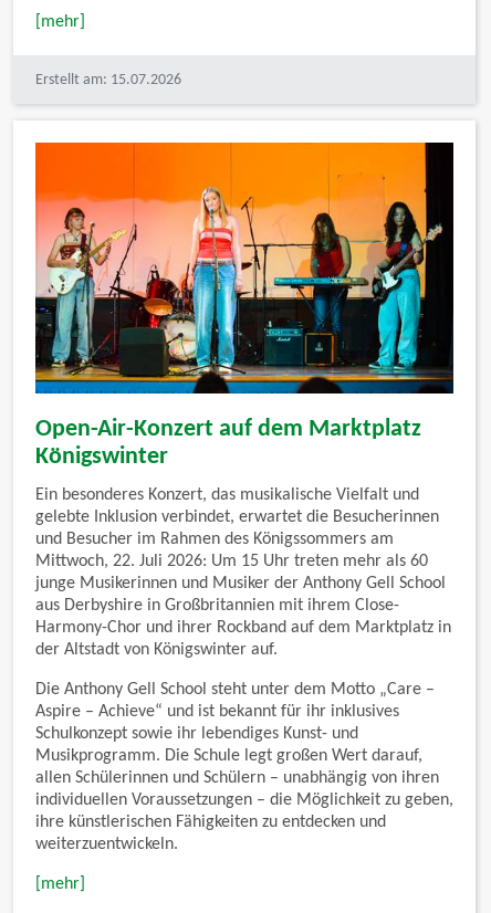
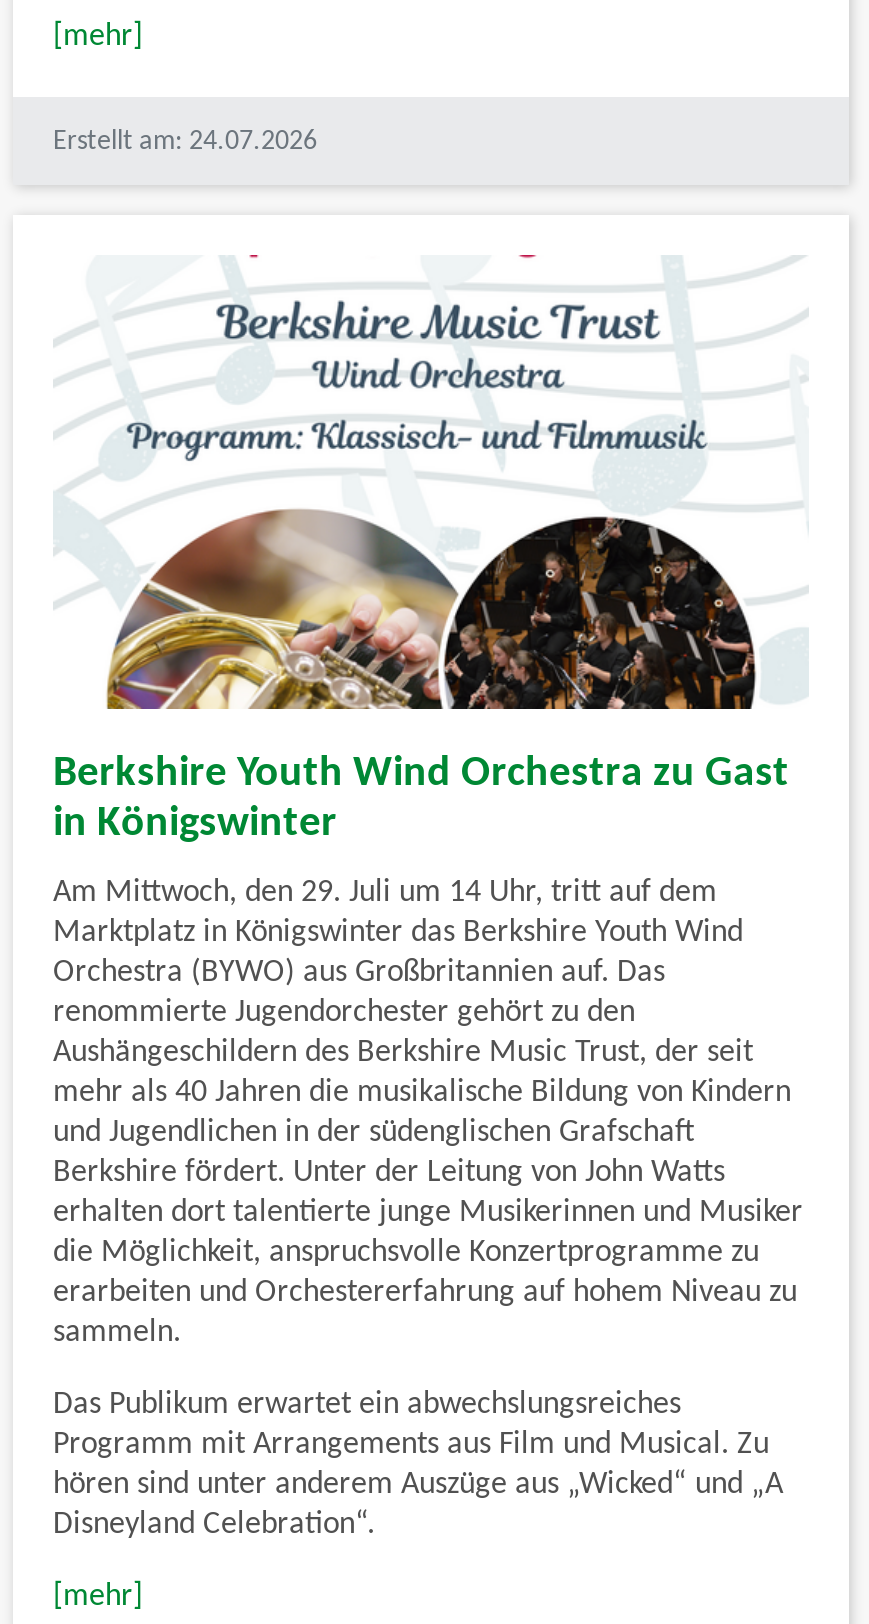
[35,72,181,88] Erstellt am: 15.07.2026 -> [53,126,317,156] Erstellt am: 24.07.2026
[34,141,455,468] [image] | Open-Air-Konzert auf dem Marktplatz | Königswinter -> [53,253,809,844] [image] | Berkshire Youth Wind Orchestra zu Gast | in Königswinter
[35,486,451,658] Ein besonderes Konzert, das musikalische Vielfalt und | gelebte Inklusion verbindet, erwartet die Besucherinnen | und Besucher im Rahmen des Königssommers am | Mittwoch, 22. Juli 2026: Um 15 Uhr treten mehr als 60 | junge Musikerinnen und Musiker der Anthony Gell School | aus Derbyshire in Großbritannien mit ihrem Close- | Harmony-Chor und ihrer Rockband auf dem Marktplatz in | der Altstadt von Königswinter auf. -> [53,876,803,1348] Am Mittwoch, den 29. Juli um 14 Uhr, tritt auf dem | Marktplatz in Königswinter das Berkshire Youth Wind | Orchestra (BYWO) aus Großbritannien auf. Das | renommierte Jugendorchester gehört zu den | Aushängeschildern des Berkshire Music Trust, der seit | mehr als 40 Jahren die musikalische Bildung von Kindern | und Jugendlichen in der südenglischen Grafschaft | Berkshire fördert. Unter der Leitung von John Watts | erhalten dort talentierte junge Musikerinnen und Musiker | die Möglichkeit, anspruchsvolle Konzertprogramme zu | erarbeiten und Orchestererfahrung auf hohem Niveau zu | sammeln.
[35,680,453,853] Die Anthony Gell School steht unter dem Motto „Care – | Aspire – Achieve“ und ist bekannt für ihr inklusives | Schulkonzept sowie ihr lebendiges Kunst- und | Musikprogramm. Die Schule legt großen Wert darauf, | allen Schülerinnen und Schülern – unabhängig von ihren | individuellen Voraussetzungen – die Möglichkeit zu geben, | ihre künstlerischen Fähigkeiten zu entdecken und | weiterzuentwickeln. -> [53,1388,783,1540] Das Publikum erwartet ein abwechslungsreiches | Programm mit Arrangements aus Film und Musical. Zu | hören sind unter anderem Auszüge aus „Wicked“ und „A | Disneyland Celebration“.

